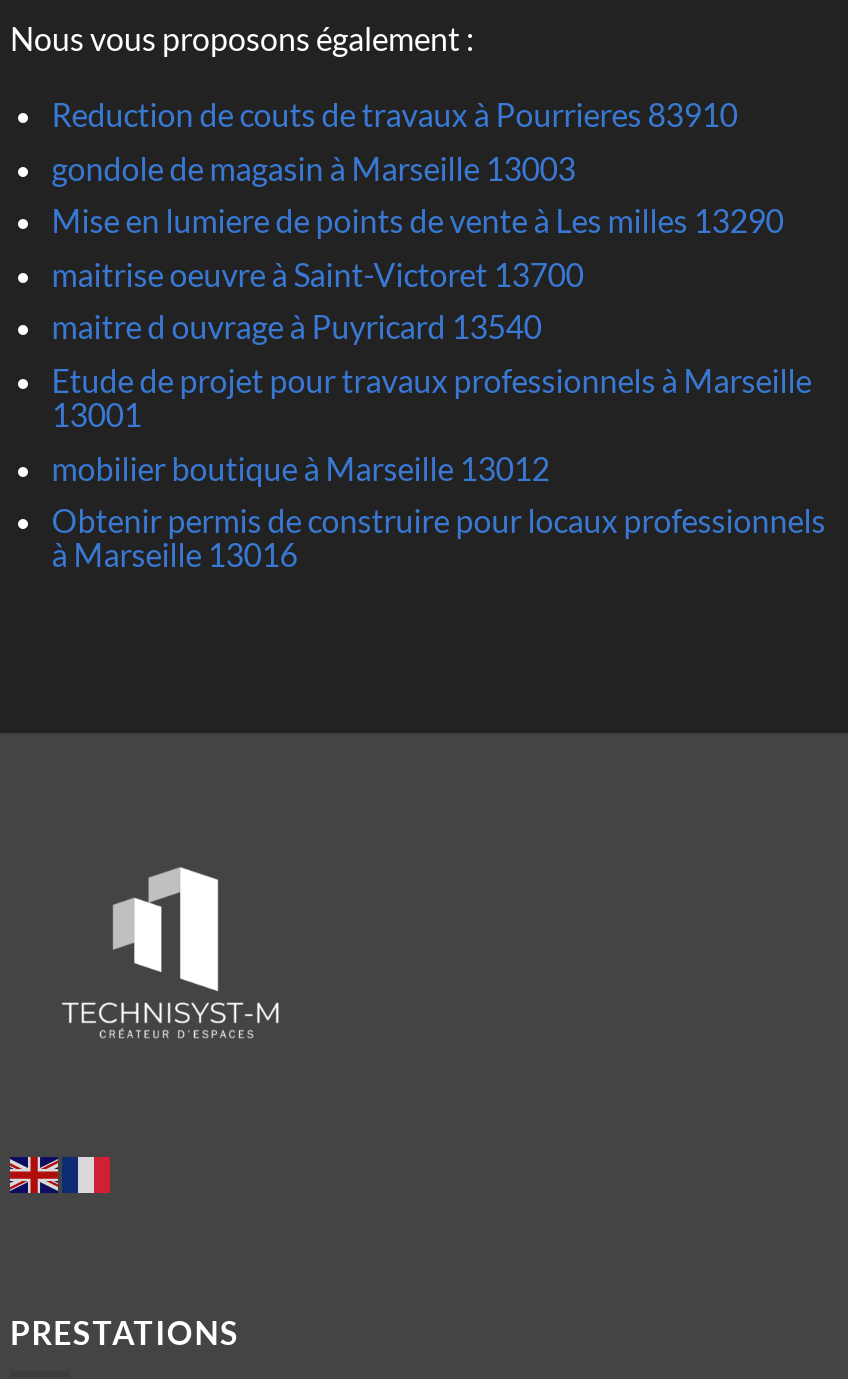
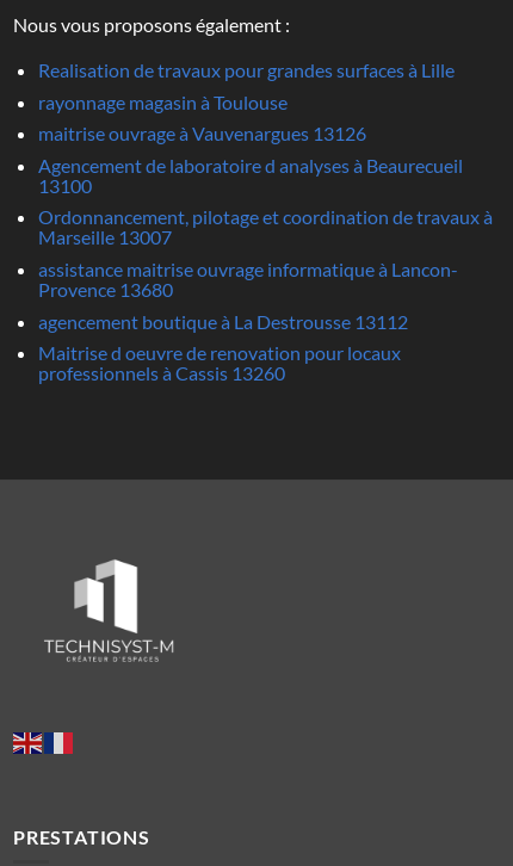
[52,95,826,573] Reduction de couts de travaux à Pourrieres 83910 | gondole de magasin à Marseille 13003 | Mise en lumiere de points de vente à Les milles 13290 | maitrise oeuvre à Saint-Victoret 13700 | maitre d ouvrage à Puyricard 13540 | Etude de projet pour travaux professionnels à Marseille | 13001 | mobilier boutique à Marseille 13012 | Obtenir permis de construire pour locaux professionnels | à Marseille 13016 -> [38,58,492,384] Realisation de travaux pour grandes surfaces à Lille | rayonnage magasin à Toulouse | maitrise ouvrage à Vauvenargues 13126 | Agencement de laboratoire d analyses à Beaurecueil | 13100 | Ordonnancement, pilotage et coordination de travaux à | Marseille 13007 | assistance maitrise ouvrage informatique à Lancon- | Provence 13680 | agencement boutique à La Destrousse 13112 | Maitrise d oeuvre de renovation pour locaux | professionnels à Cassis 13260

